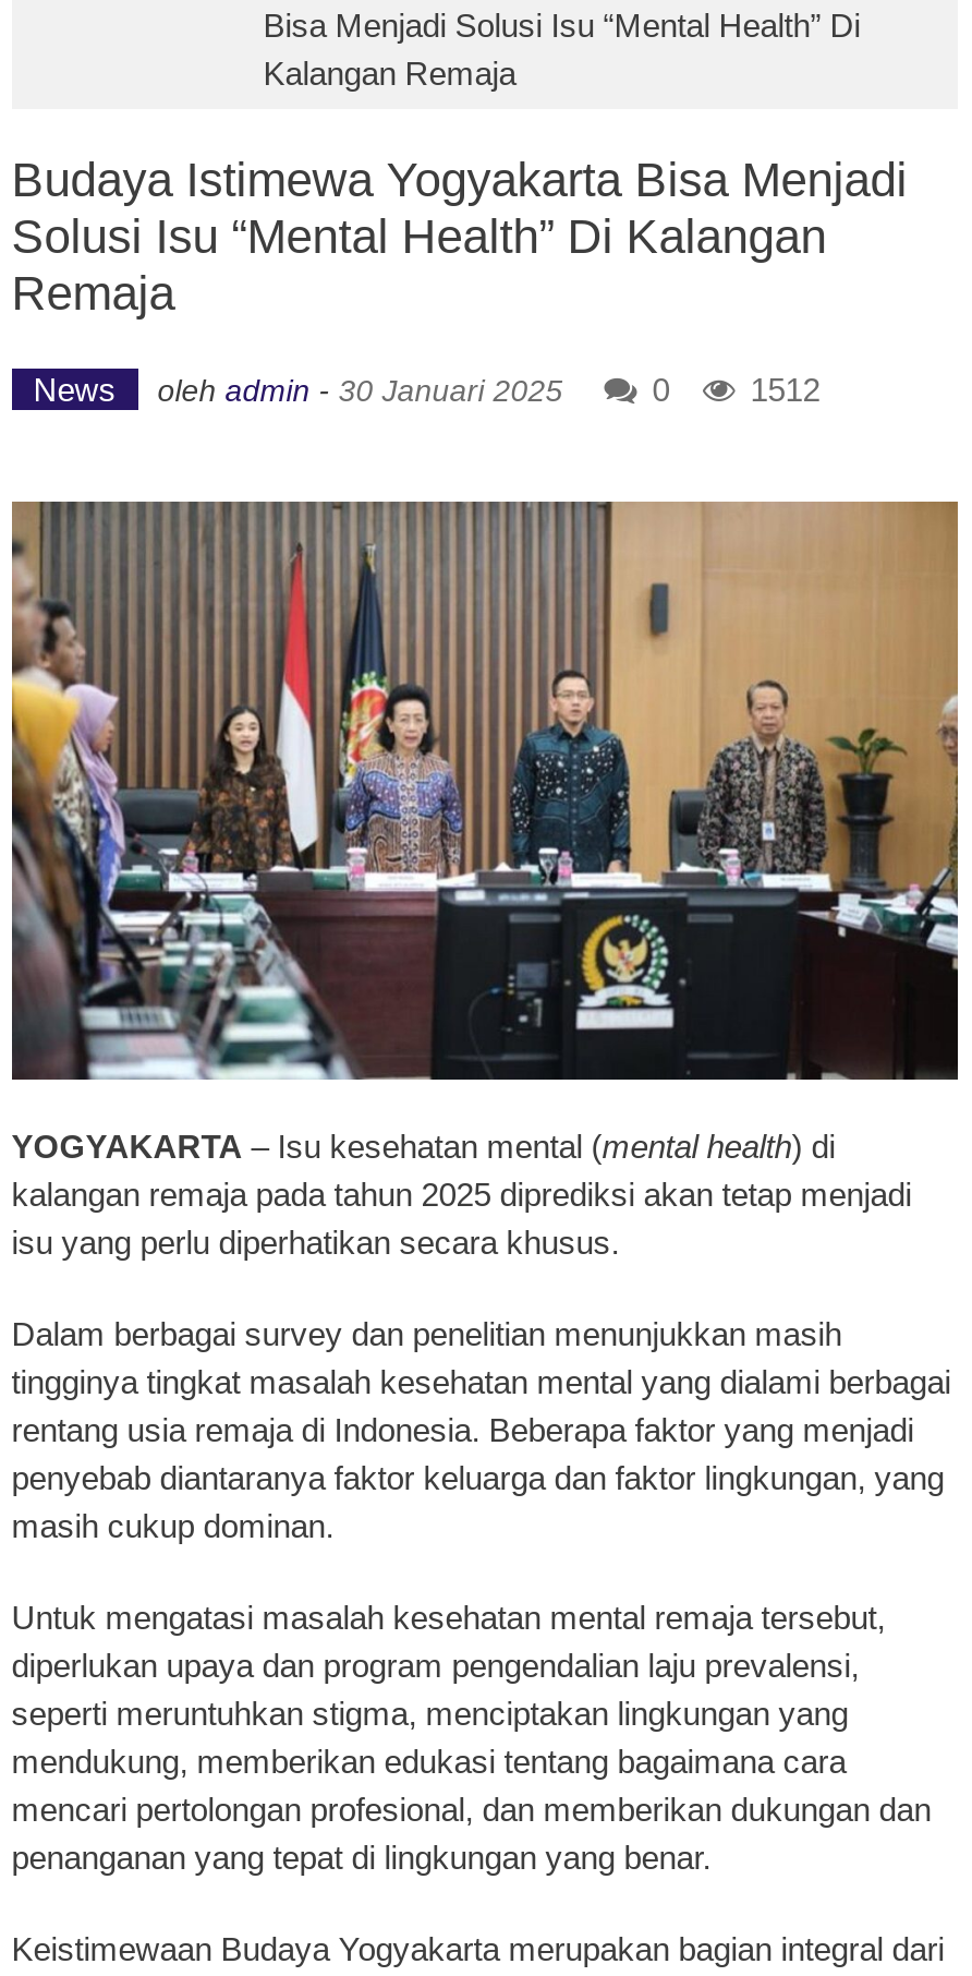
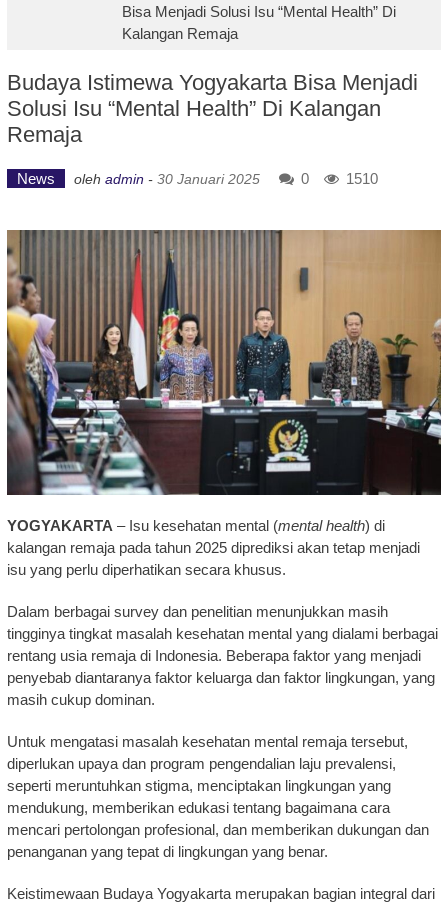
[750,371,820,408] 1512 -> [346,170,378,187] 1510

